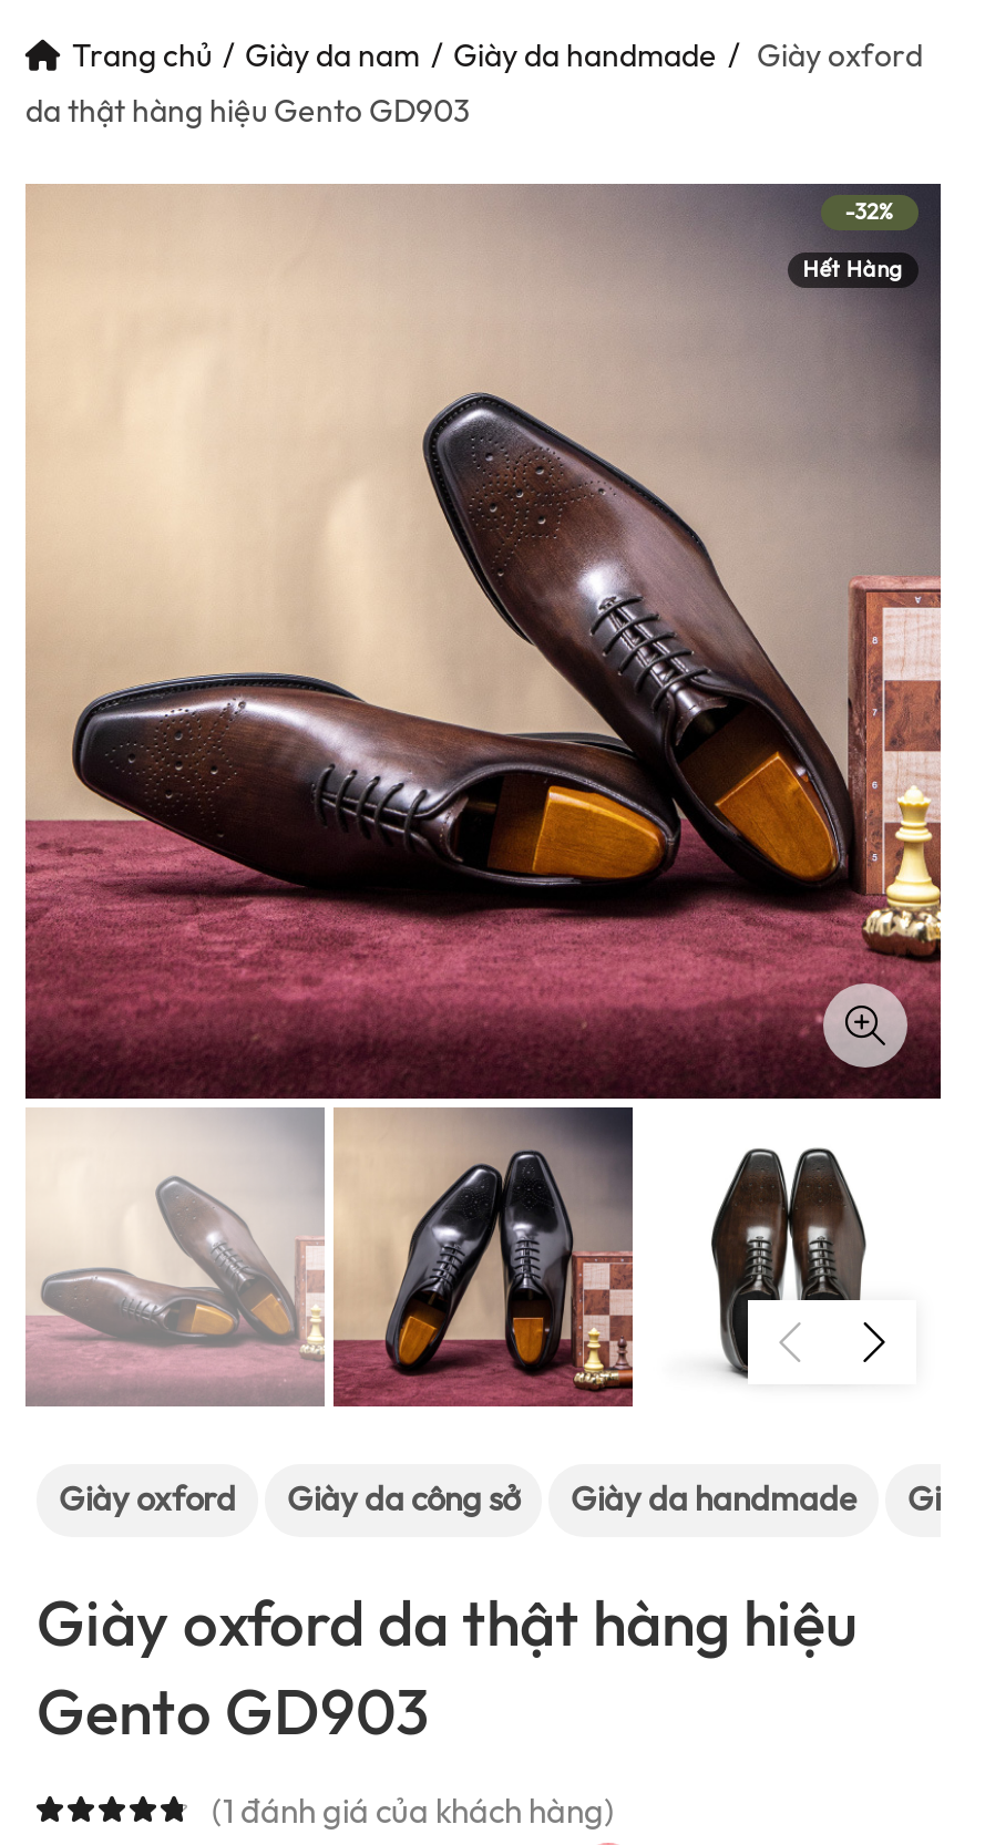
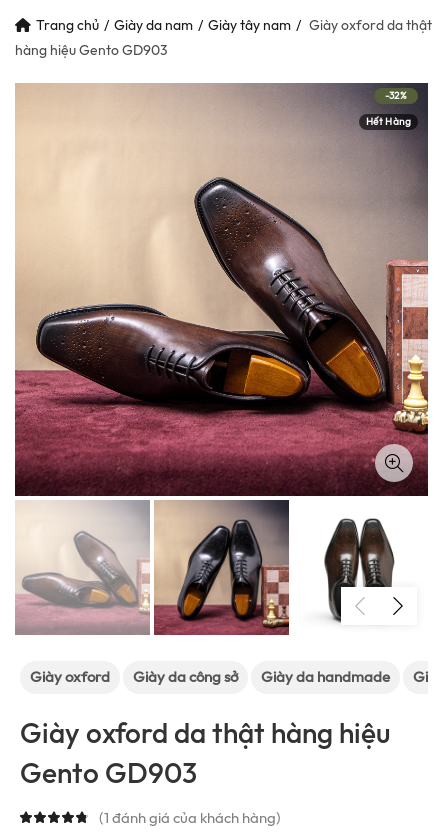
[25,33,923,133] Giày da handmade | Giày oxford | da thật hàng hiệu Gento GD903 -> [15,15,432,60] Giày tây nam | Giày oxford da thật | hàng hiệu Gento GD903

